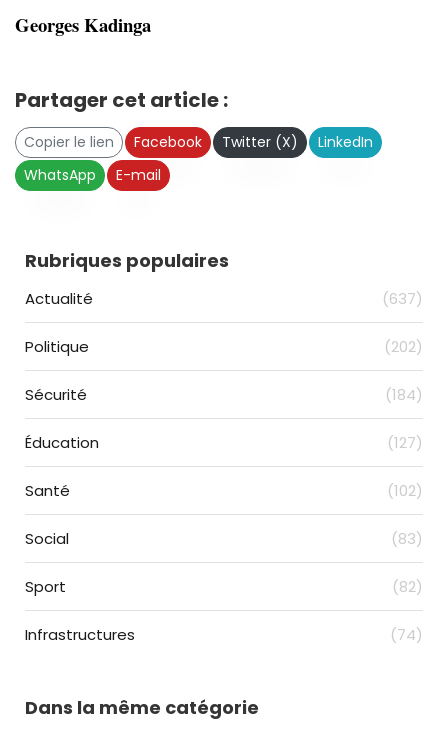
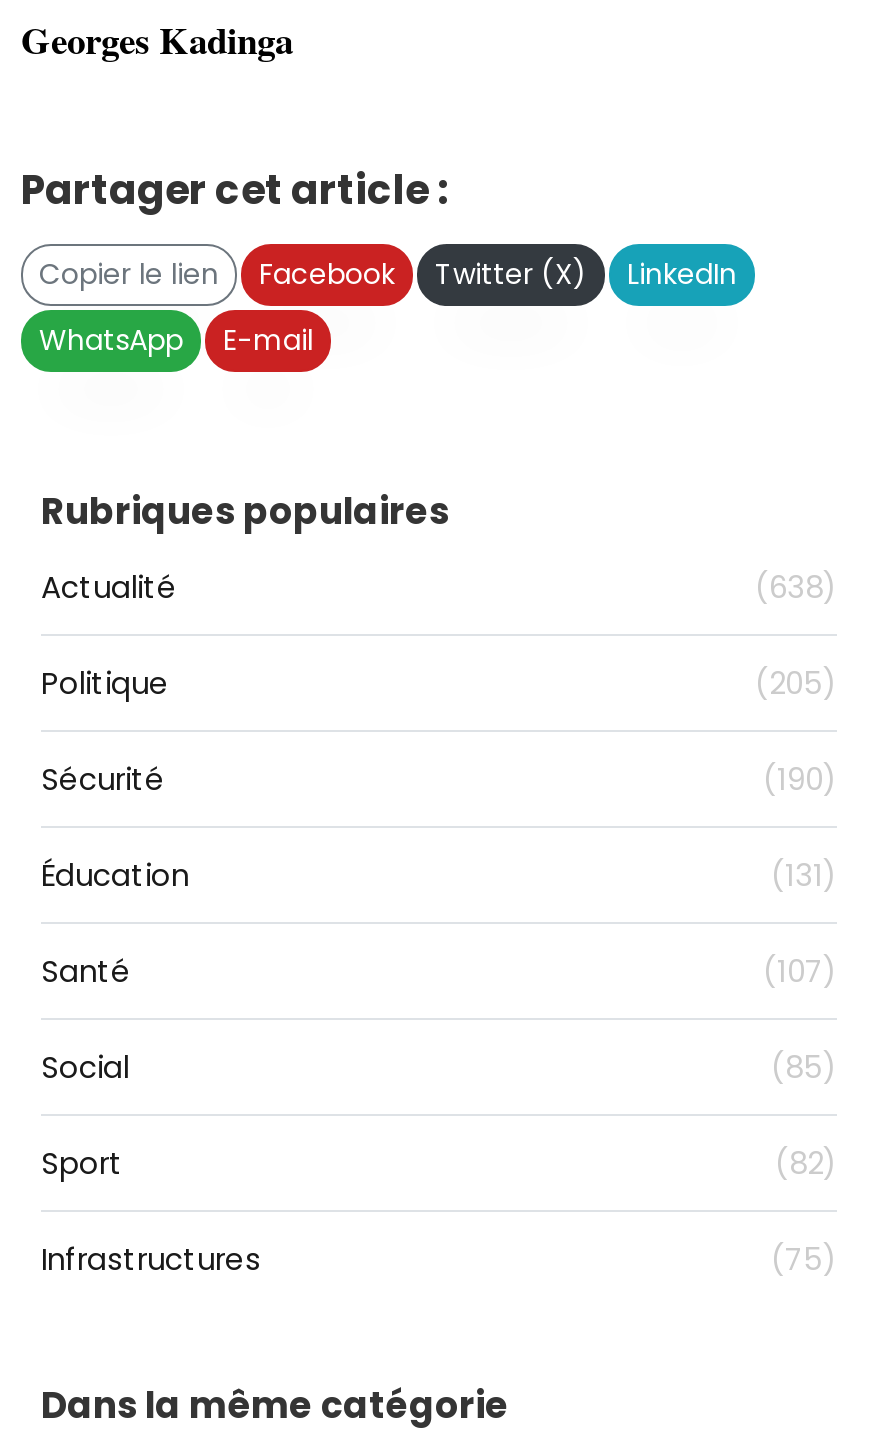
[382,288,423,309] (637) -> [755,566,837,608] (638)
[384,336,423,357] (202) -> [755,662,837,704] (205)
[385,384,423,405] (184) -> [763,758,837,800] (190)
[387,432,423,453] (127) -> [771,854,837,896] (131)
[387,480,423,501] (102) -> [763,950,837,992] (107)
[391,528,423,549] (83) -> [771,1046,837,1088] (85)
[390,624,423,645] (74) -> [771,1238,837,1280] (75)

